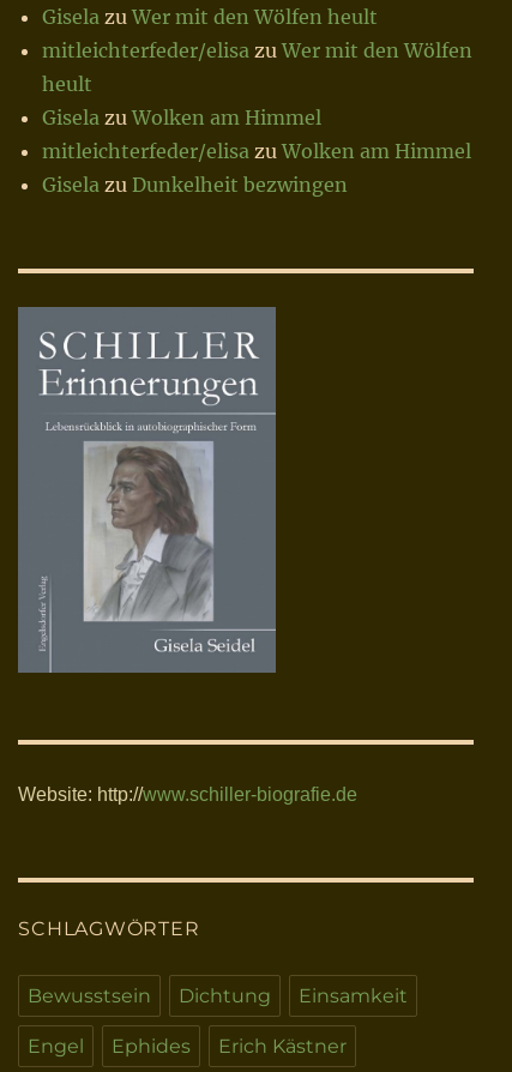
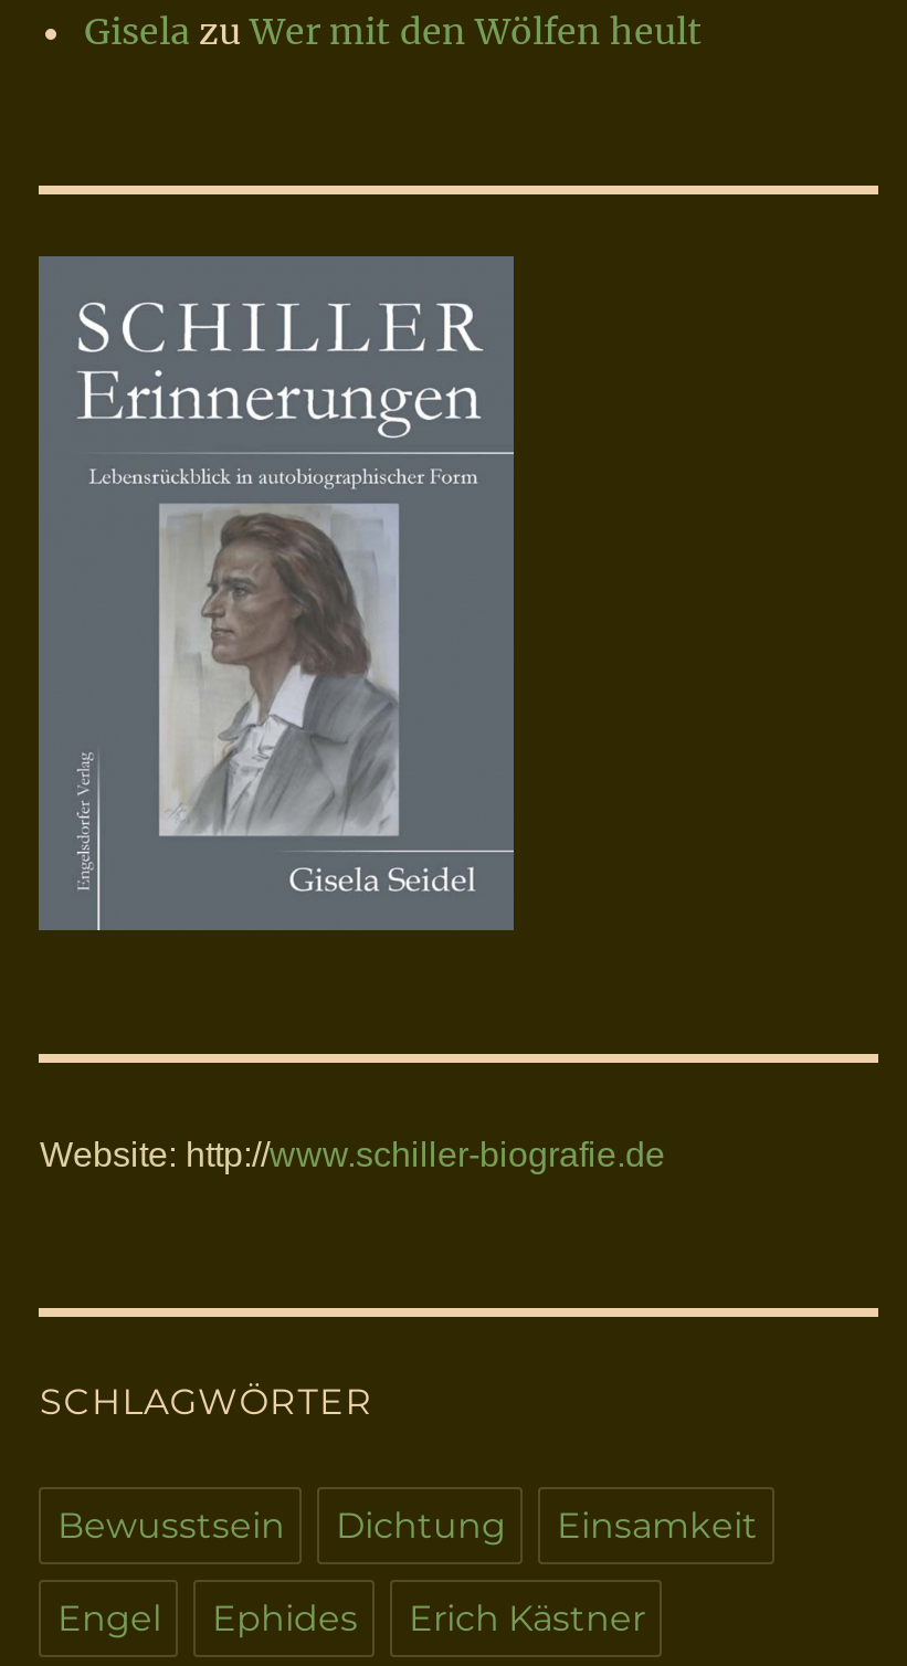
[43,38,473,197] mitleichterfeder/elisa zu Wer mit den Wölfen | heult | Gisela zu Wolken am Himmel | mitleichterfeder/elisa zu Wolken am Himmel | Gisela zu Dunkelheit bezwingen -> none

